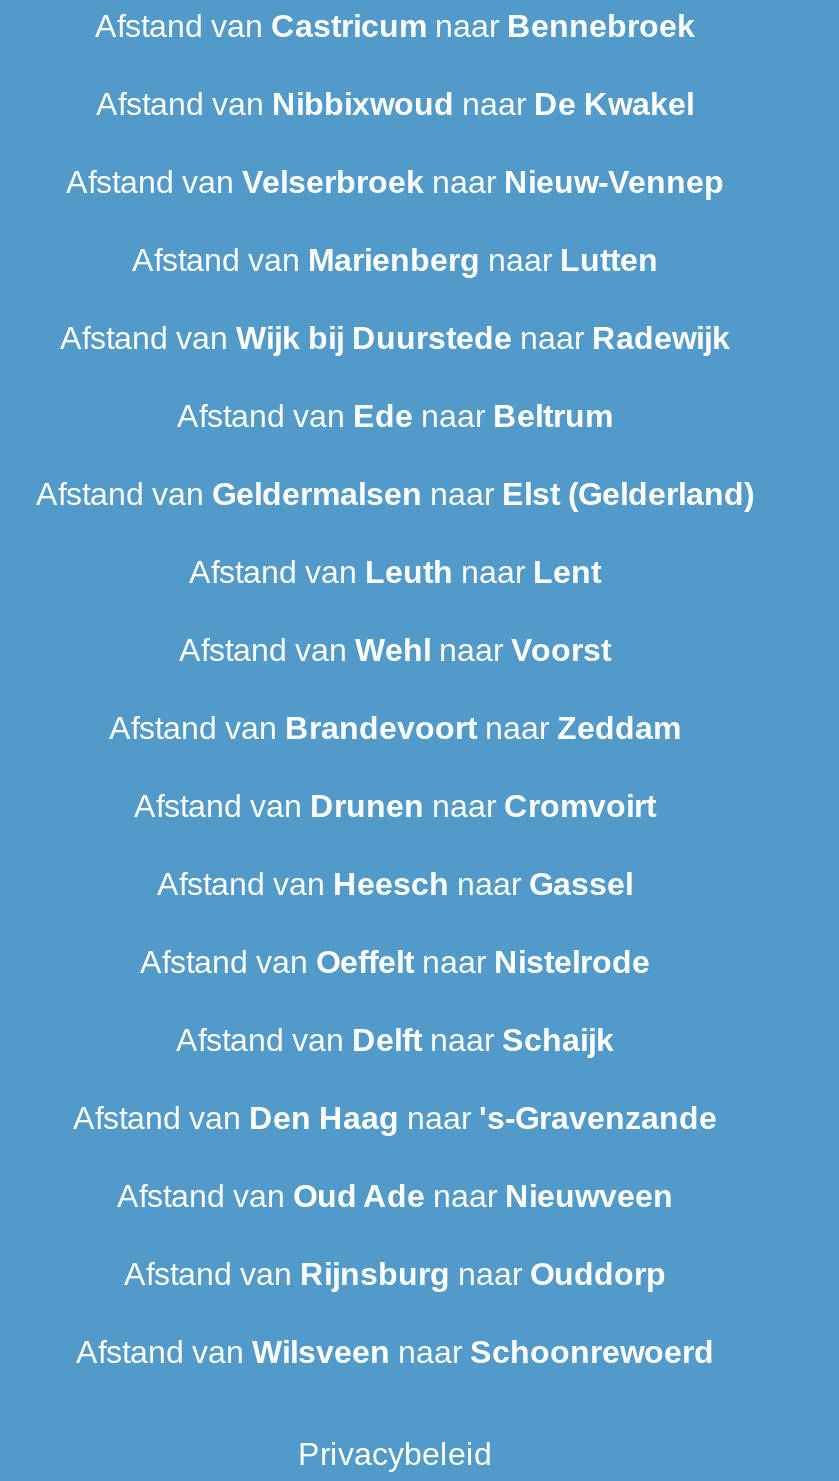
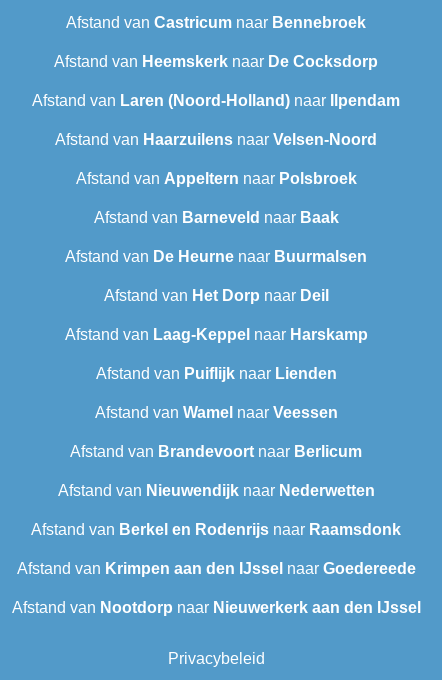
[36,87,754,1369] Afstand van Nibbixwoud naar De Kwakel | Afstand van Velserbroek naar Nieuw-Vennep | Afstand van Marienberg naar Lutten | Afstand van Wijk bij Duurstede naar Radewijk | Afstand van Ede naar Beltrum | Afstand van Geldermalsen naar Elst (Gelderland) | Afstand van Leuth naar Lent | Afstand van Wehl naar Voorst | Afstand van Brandevoort naar Zeddam | Afstand van Drunen naar Cromvoirt | Afstand van Heesch naar Gassel | Afstand van Oeffelt naar Nistelrode | Afstand van Delft naar Schaijk | Afstand van Den Haag naar 's-Gravenzande | Afstand van Oud Ade naar Nieuwveen | Afstand van Rijnsburg naar Ouddorp | Afstand van Wilsveen naar Schoonrewoerd -> [11,53,420,616] Afstand van Heemskerk naar De Cocksdorp | Afstand van Laren (Noord-Holland) naar Ilpendam | Afstand van Haarzuilens naar Velsen-Noord | Afstand van Appeltern naar Polsbroek | Afstand van Barneveld naar Baak | Afstand van De Heurne naar Buurmalsen | Afstand van Het Dorp naar Deil | Afstand van Laag-Keppel naar Harskamp | Afstand van Puiflijk naar Lienden | Afstand van Wamel naar Veessen | Afstand van Brandevoort naar Berlicum | Afstand van Nieuwendijk naar Nederwetten | Afstand van Berkel en Rodenrijs naar Raamsdonk | Afstand van Krimpen aan den IJssel naar Goedereede | Afstand van Nootdorp naar Nieuwerkerk aan den IJssel

